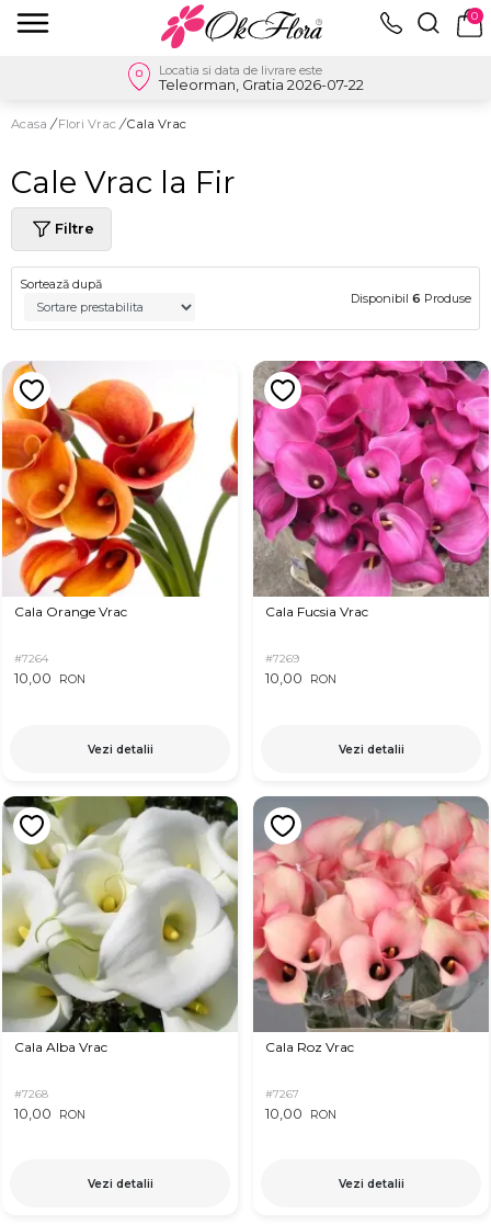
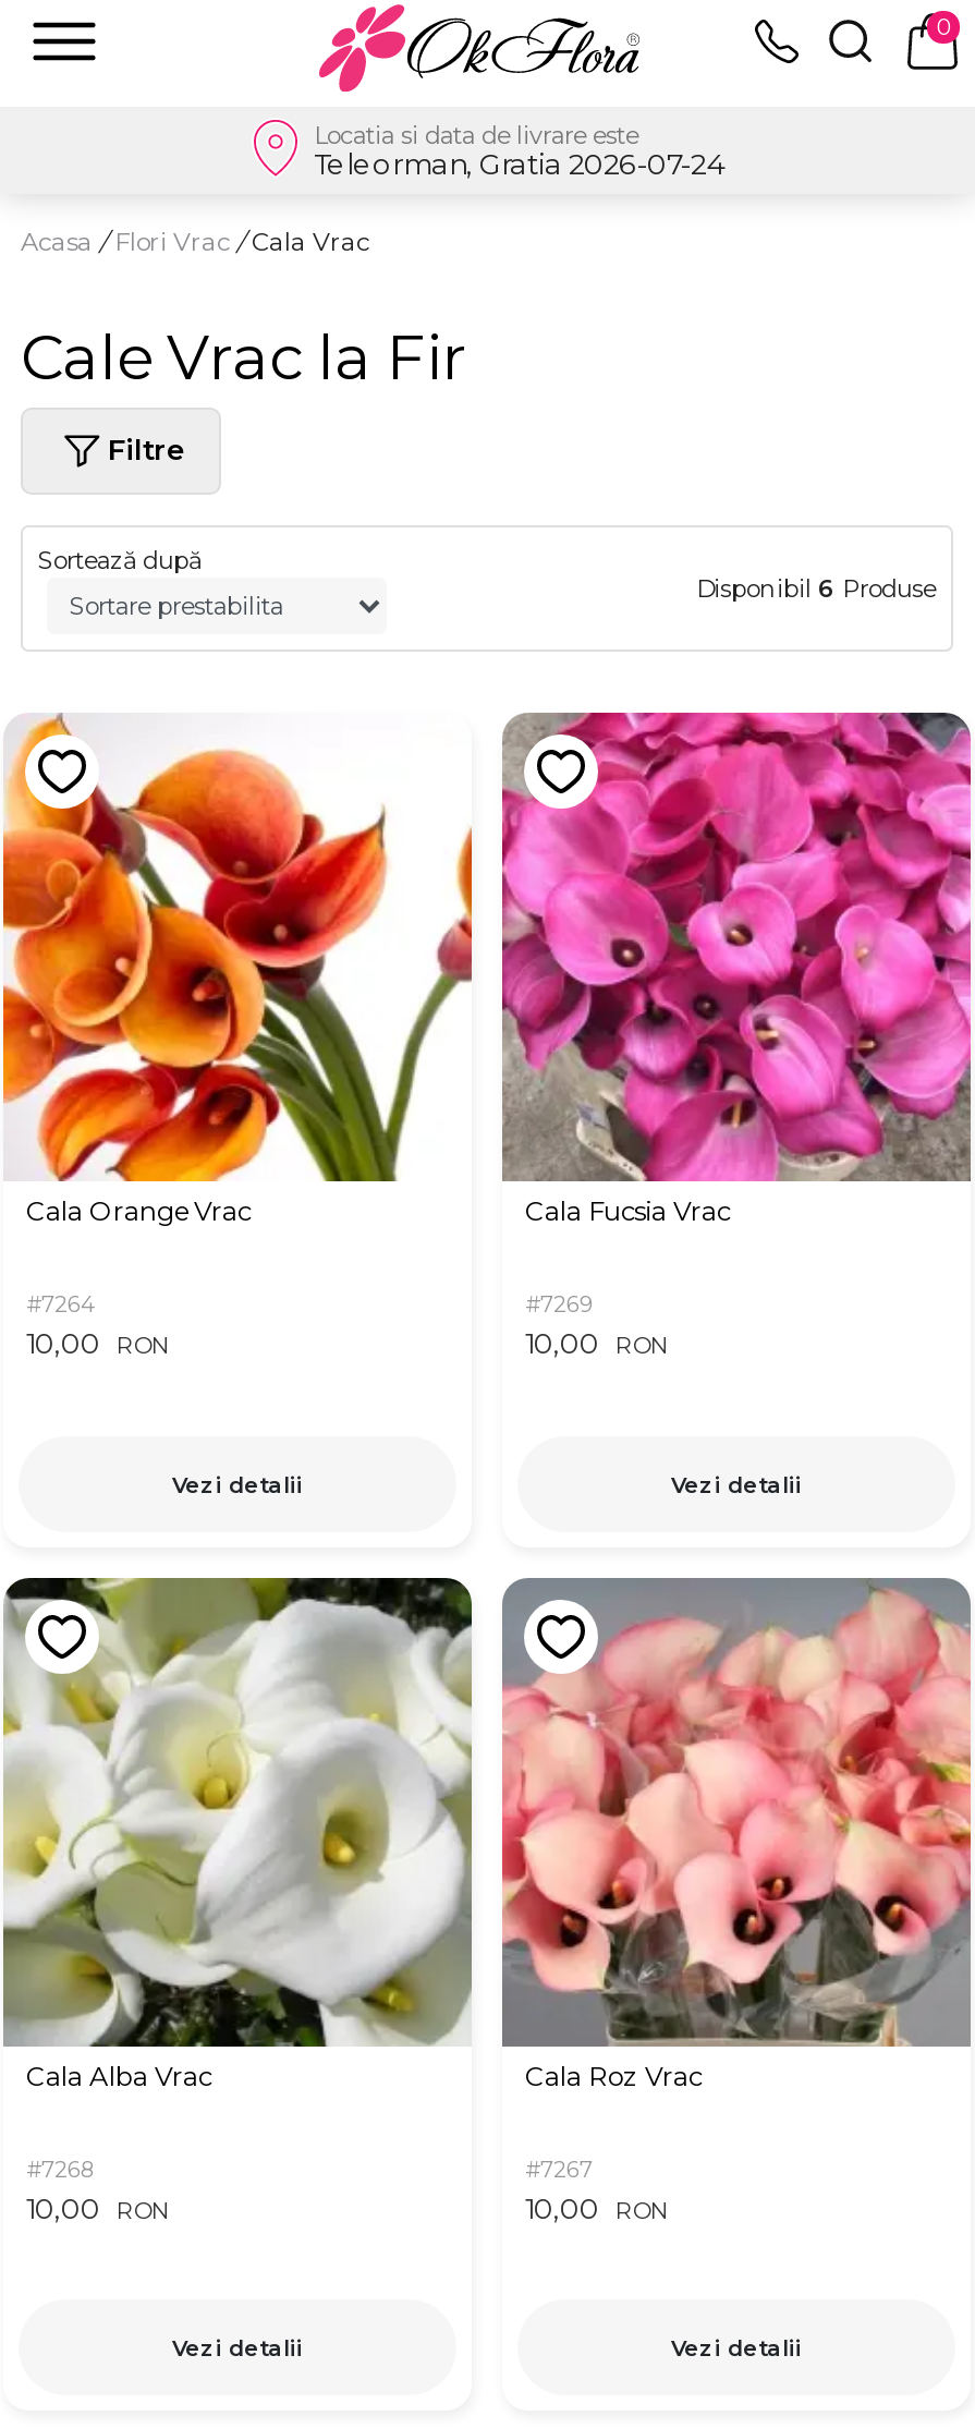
[159,75,364,93] Teleorman, Gratia 2026-07-22 -> [314,145,723,180] Teleorman, Gratia 2026-07-24

